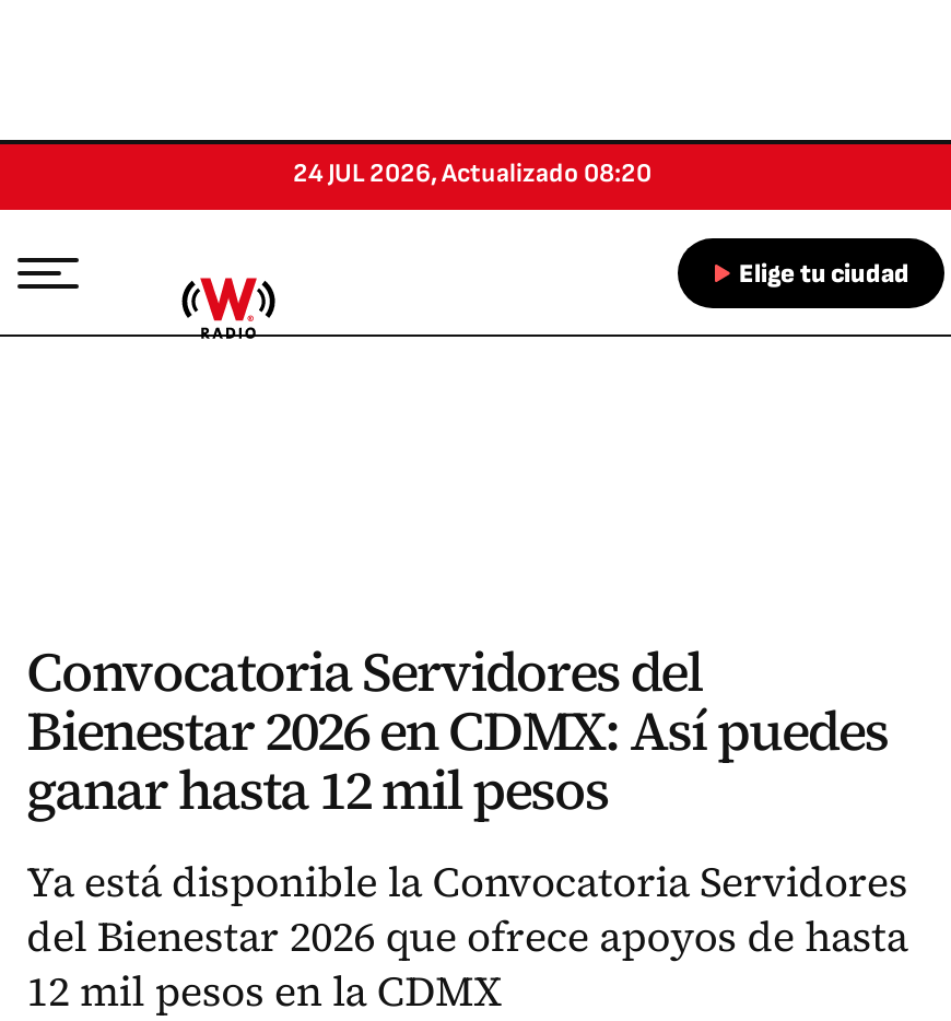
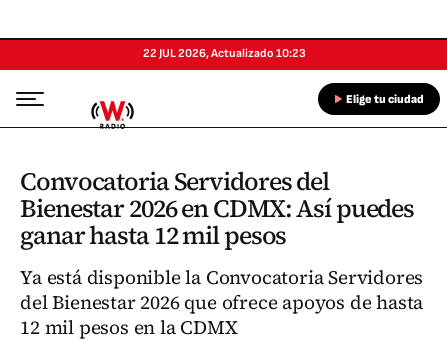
[293,157,651,190] 24 JUL 2026,Actualizado 08:20 -> [142,46,305,61] 22 JUL 2026,Actualizado 10:23

